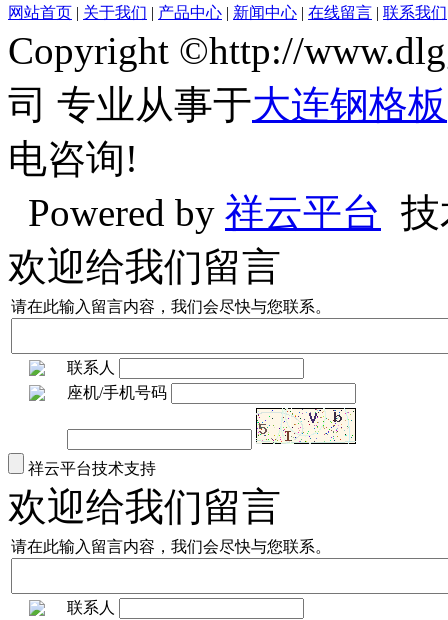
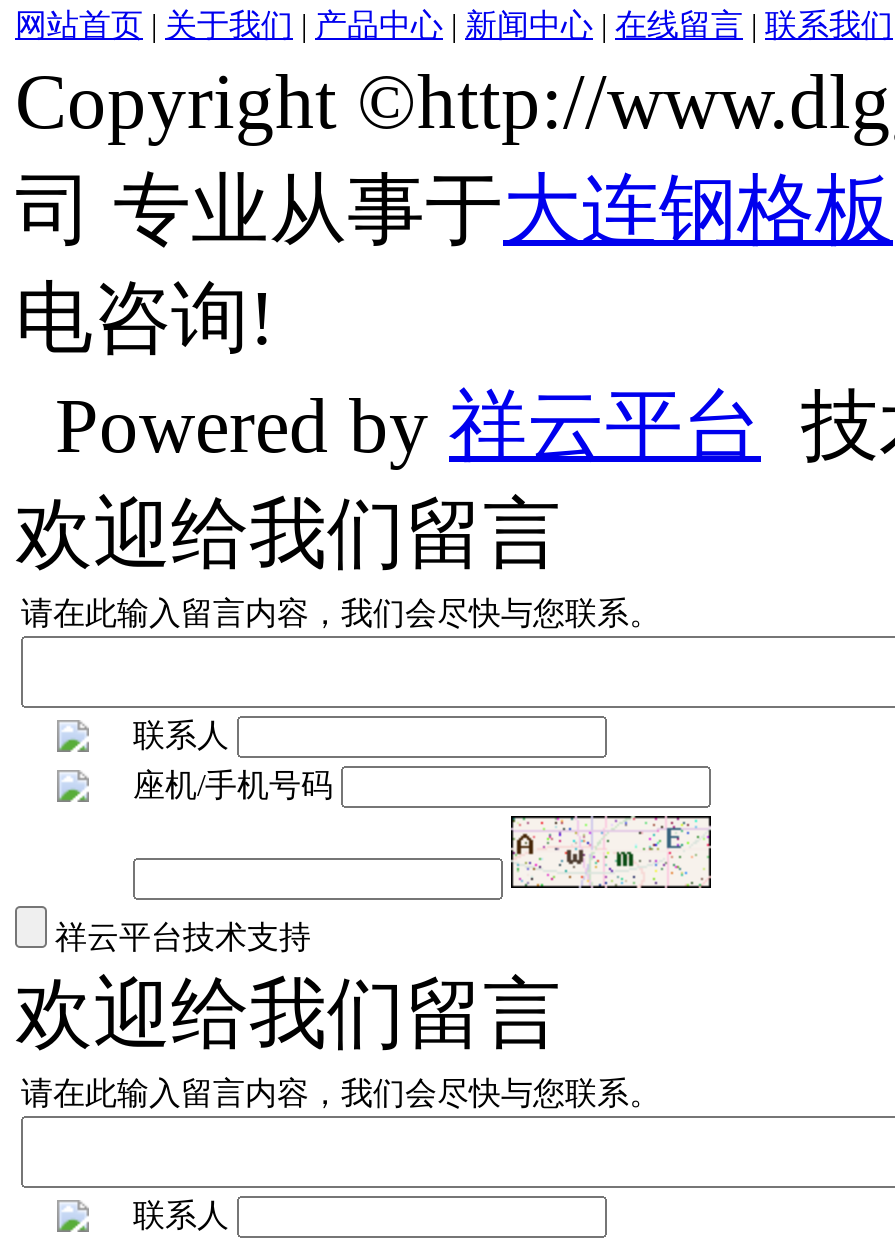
[256,408,356,444] [image] -> [511,816,709,890] [image]

